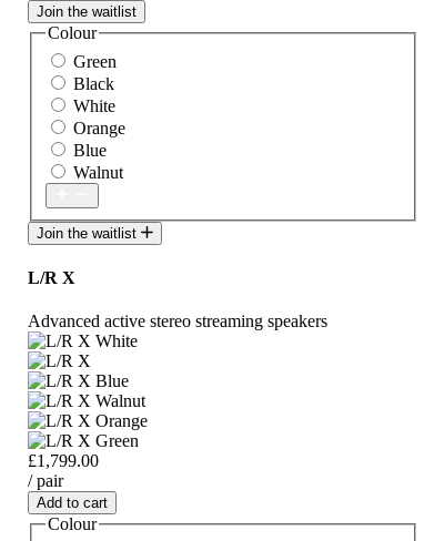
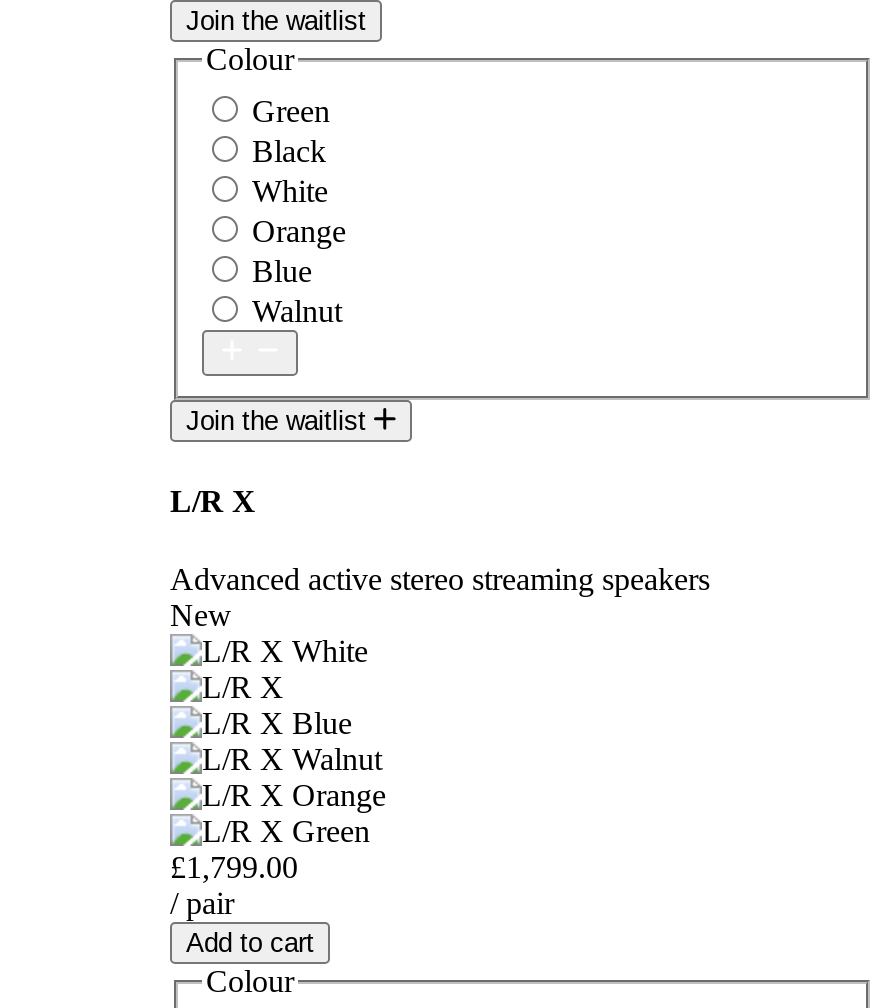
none -> [170,599,232,633] New

